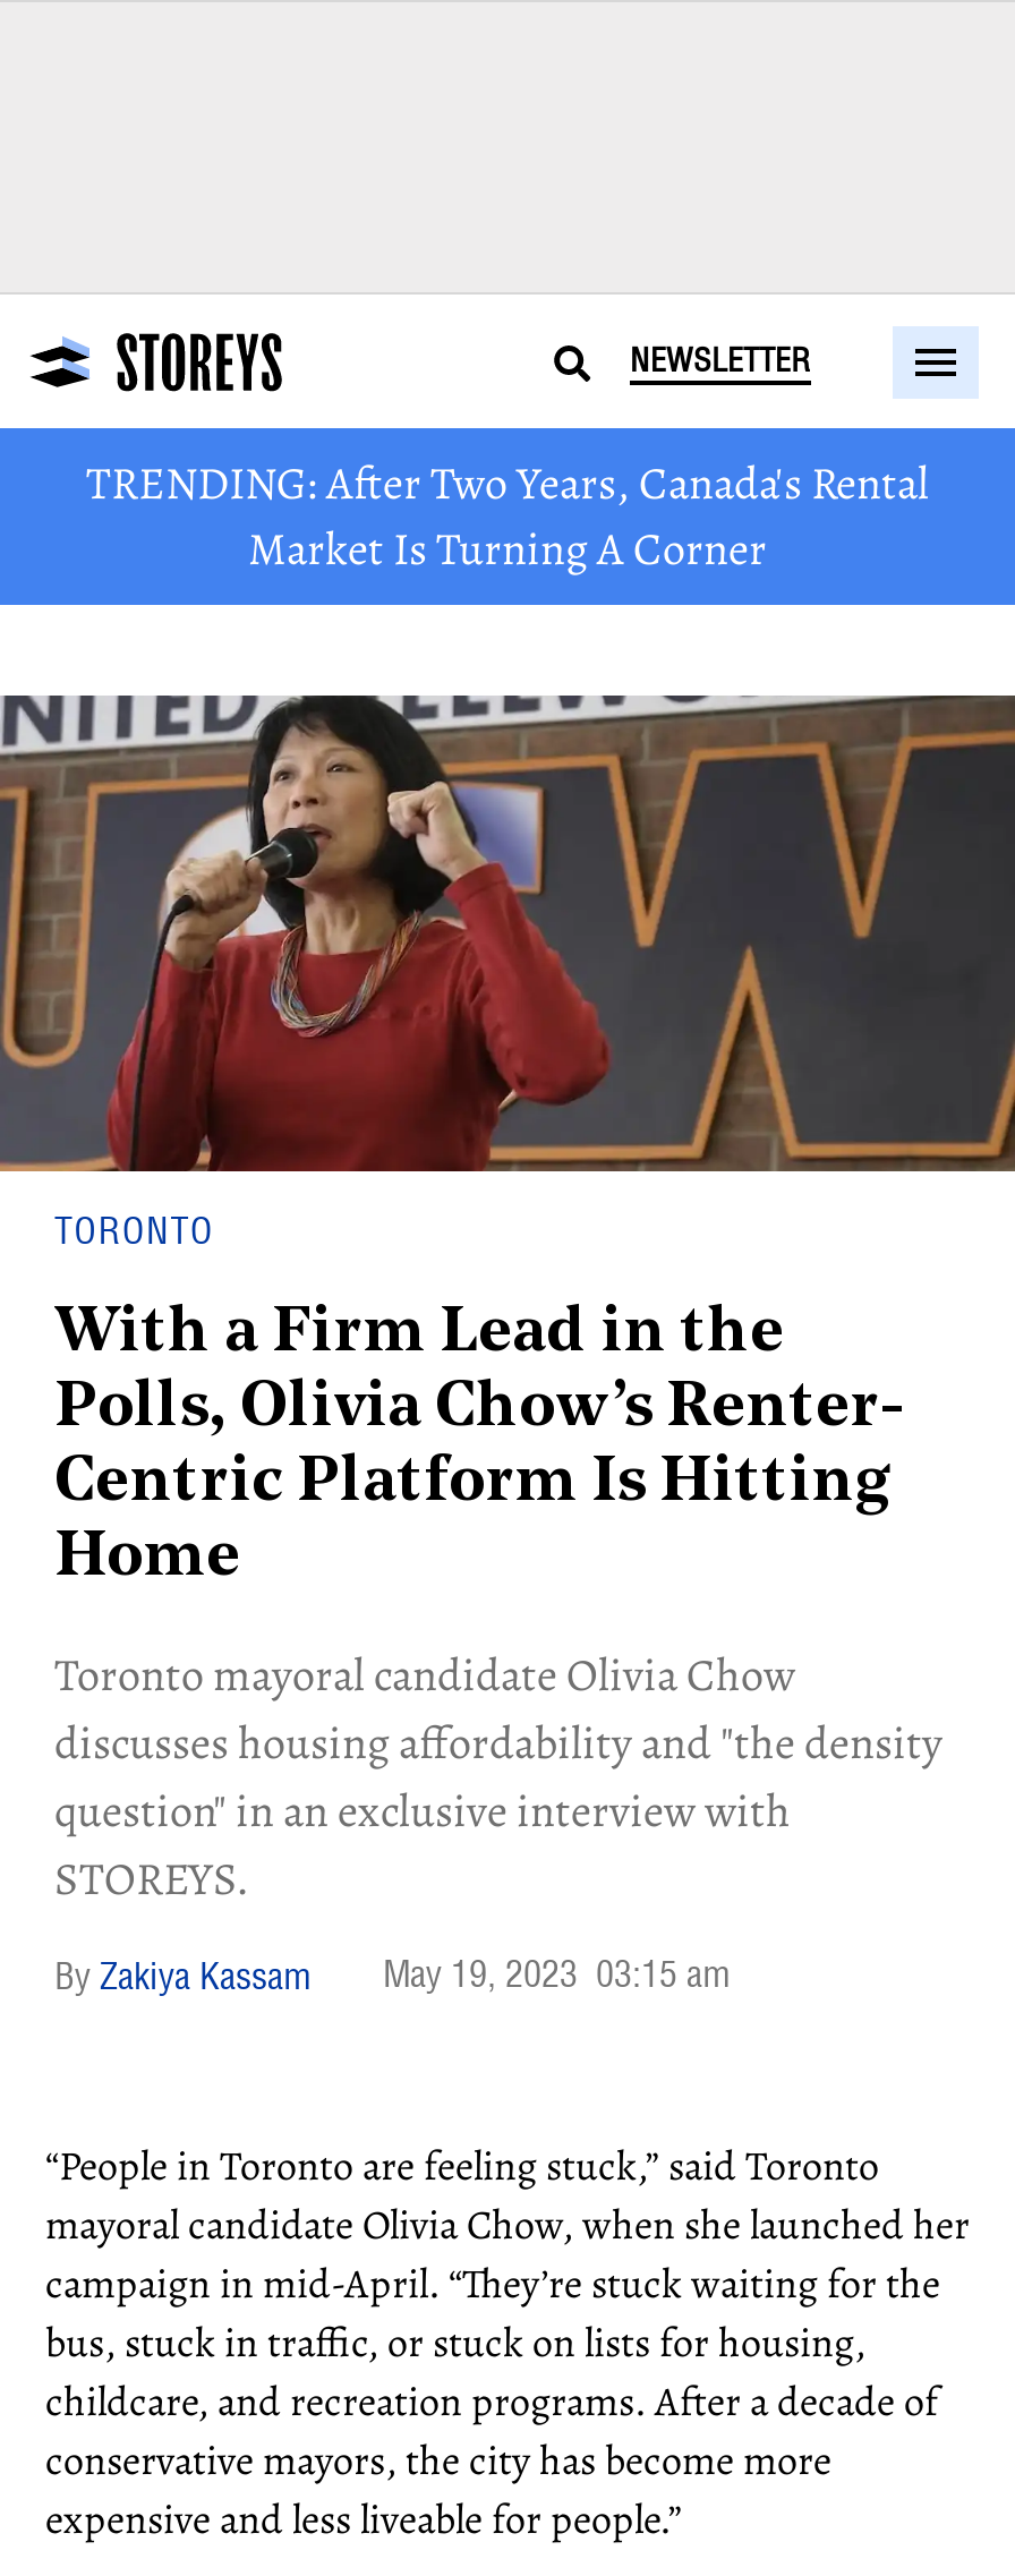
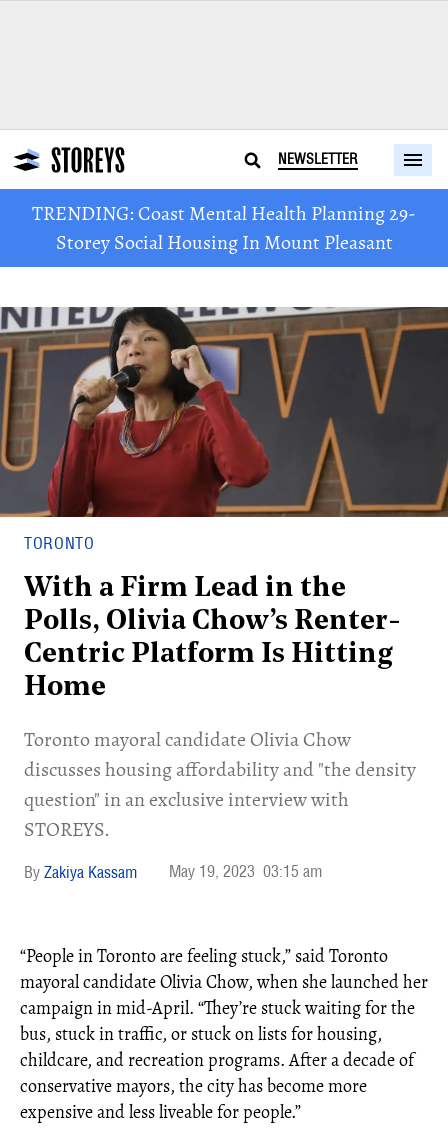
[86,453,929,580] TRENDING: After Two Years, Canada's Rental | Market Is Turning A Corner -> [32,200,416,256] TRENDING: Coast Mental Health Planning 29- | Storey Social Housing In Mount Pleasant

